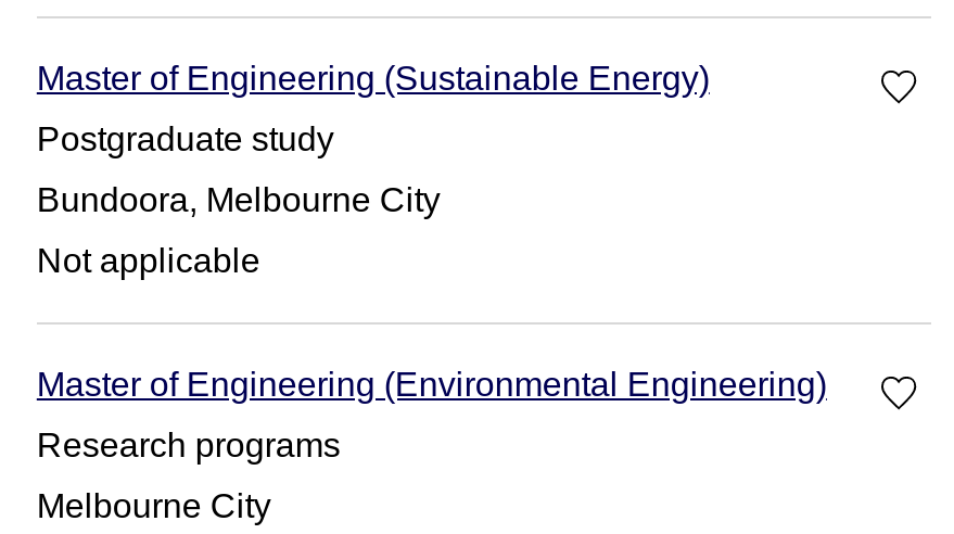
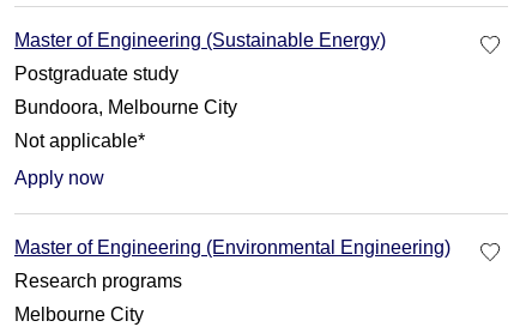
[37,242,260,279] Not applicable -> [14,131,145,188] Not applicable* | Apply now

